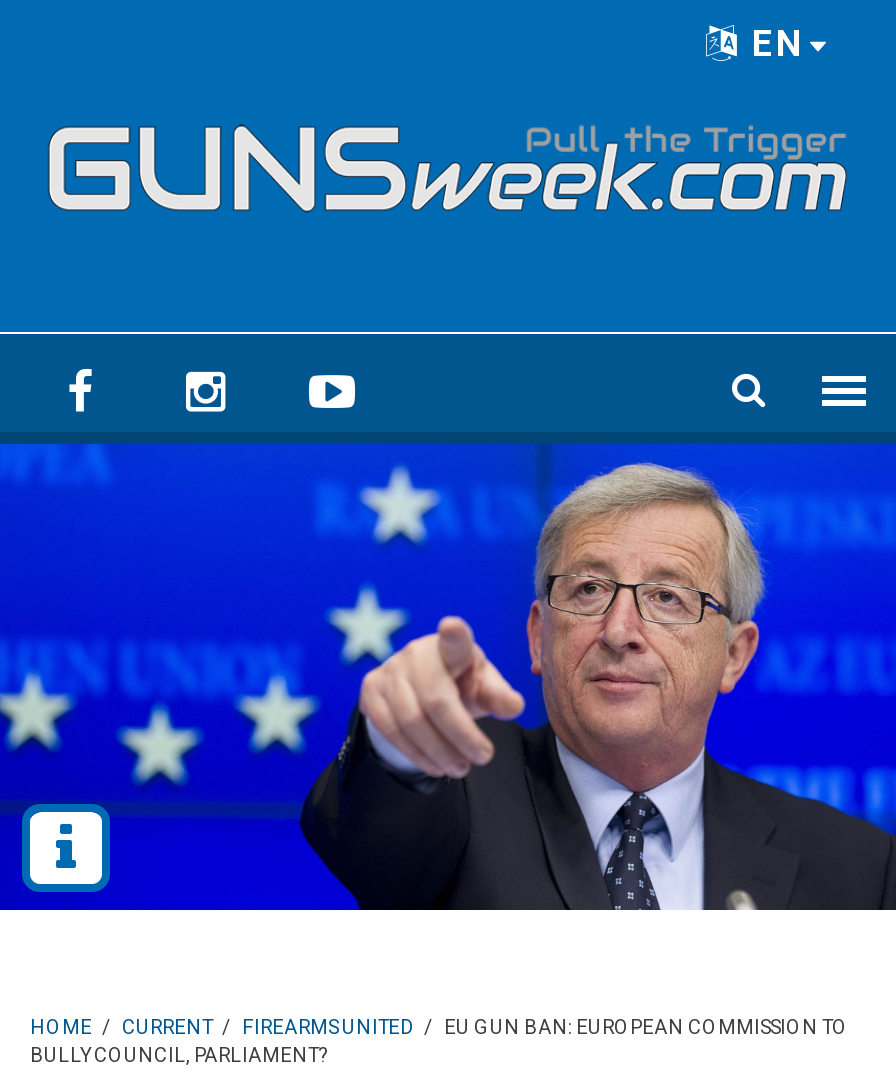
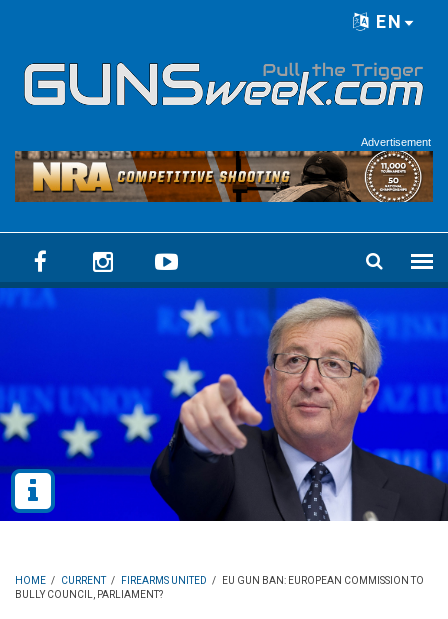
none -> [14,150,434,203] [image]
none -> [361,136,431,148] Advertisement

